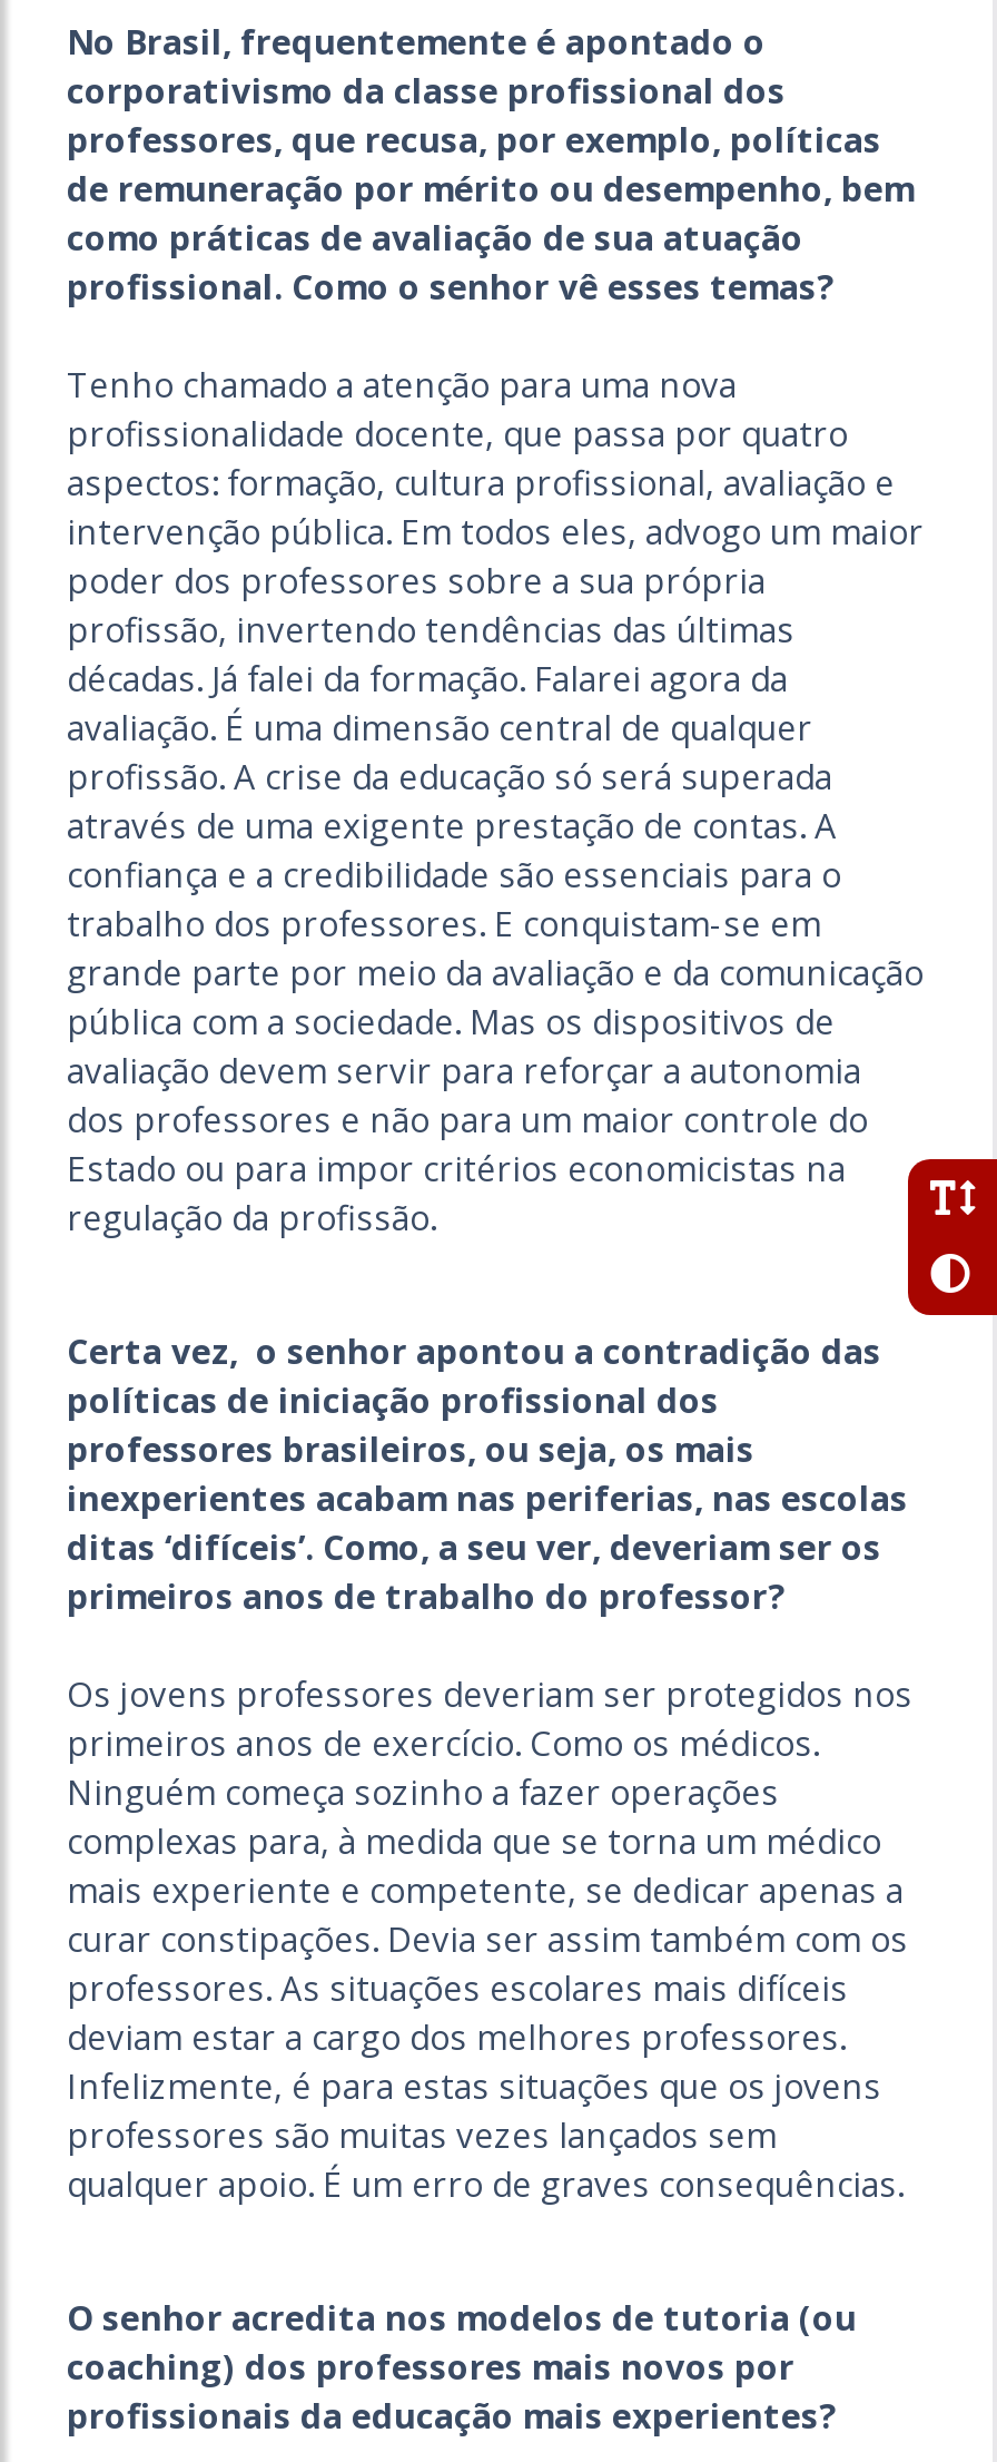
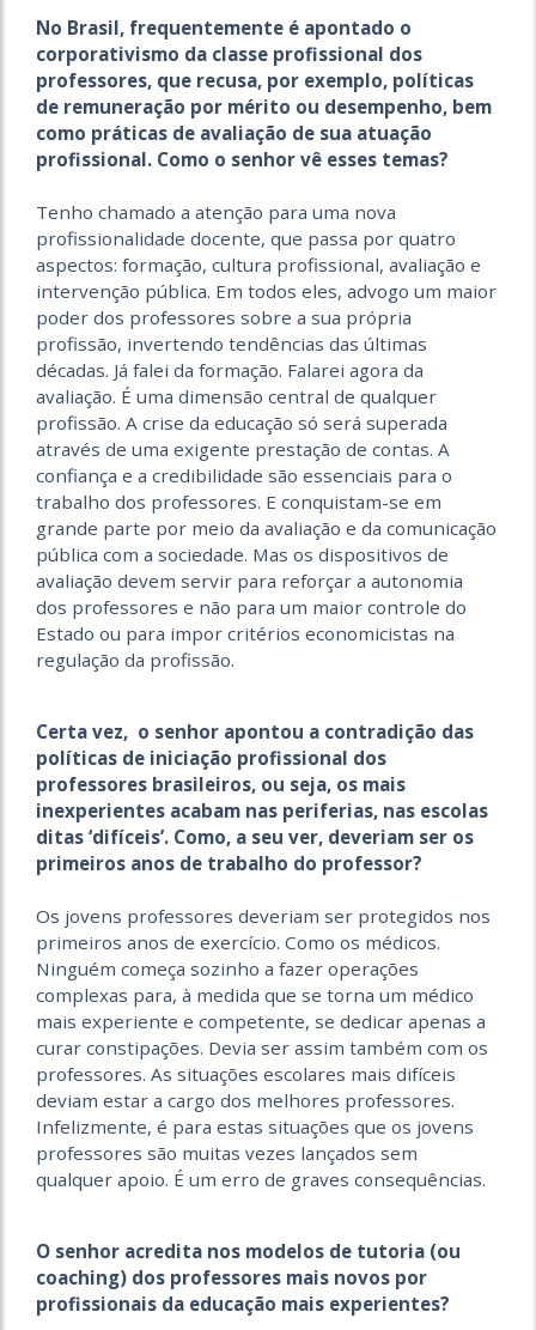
[906,1157,990,1317] [image] -> none

